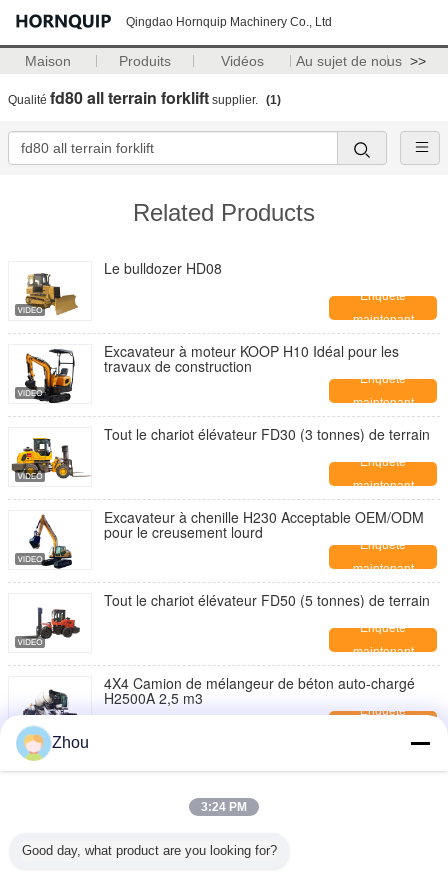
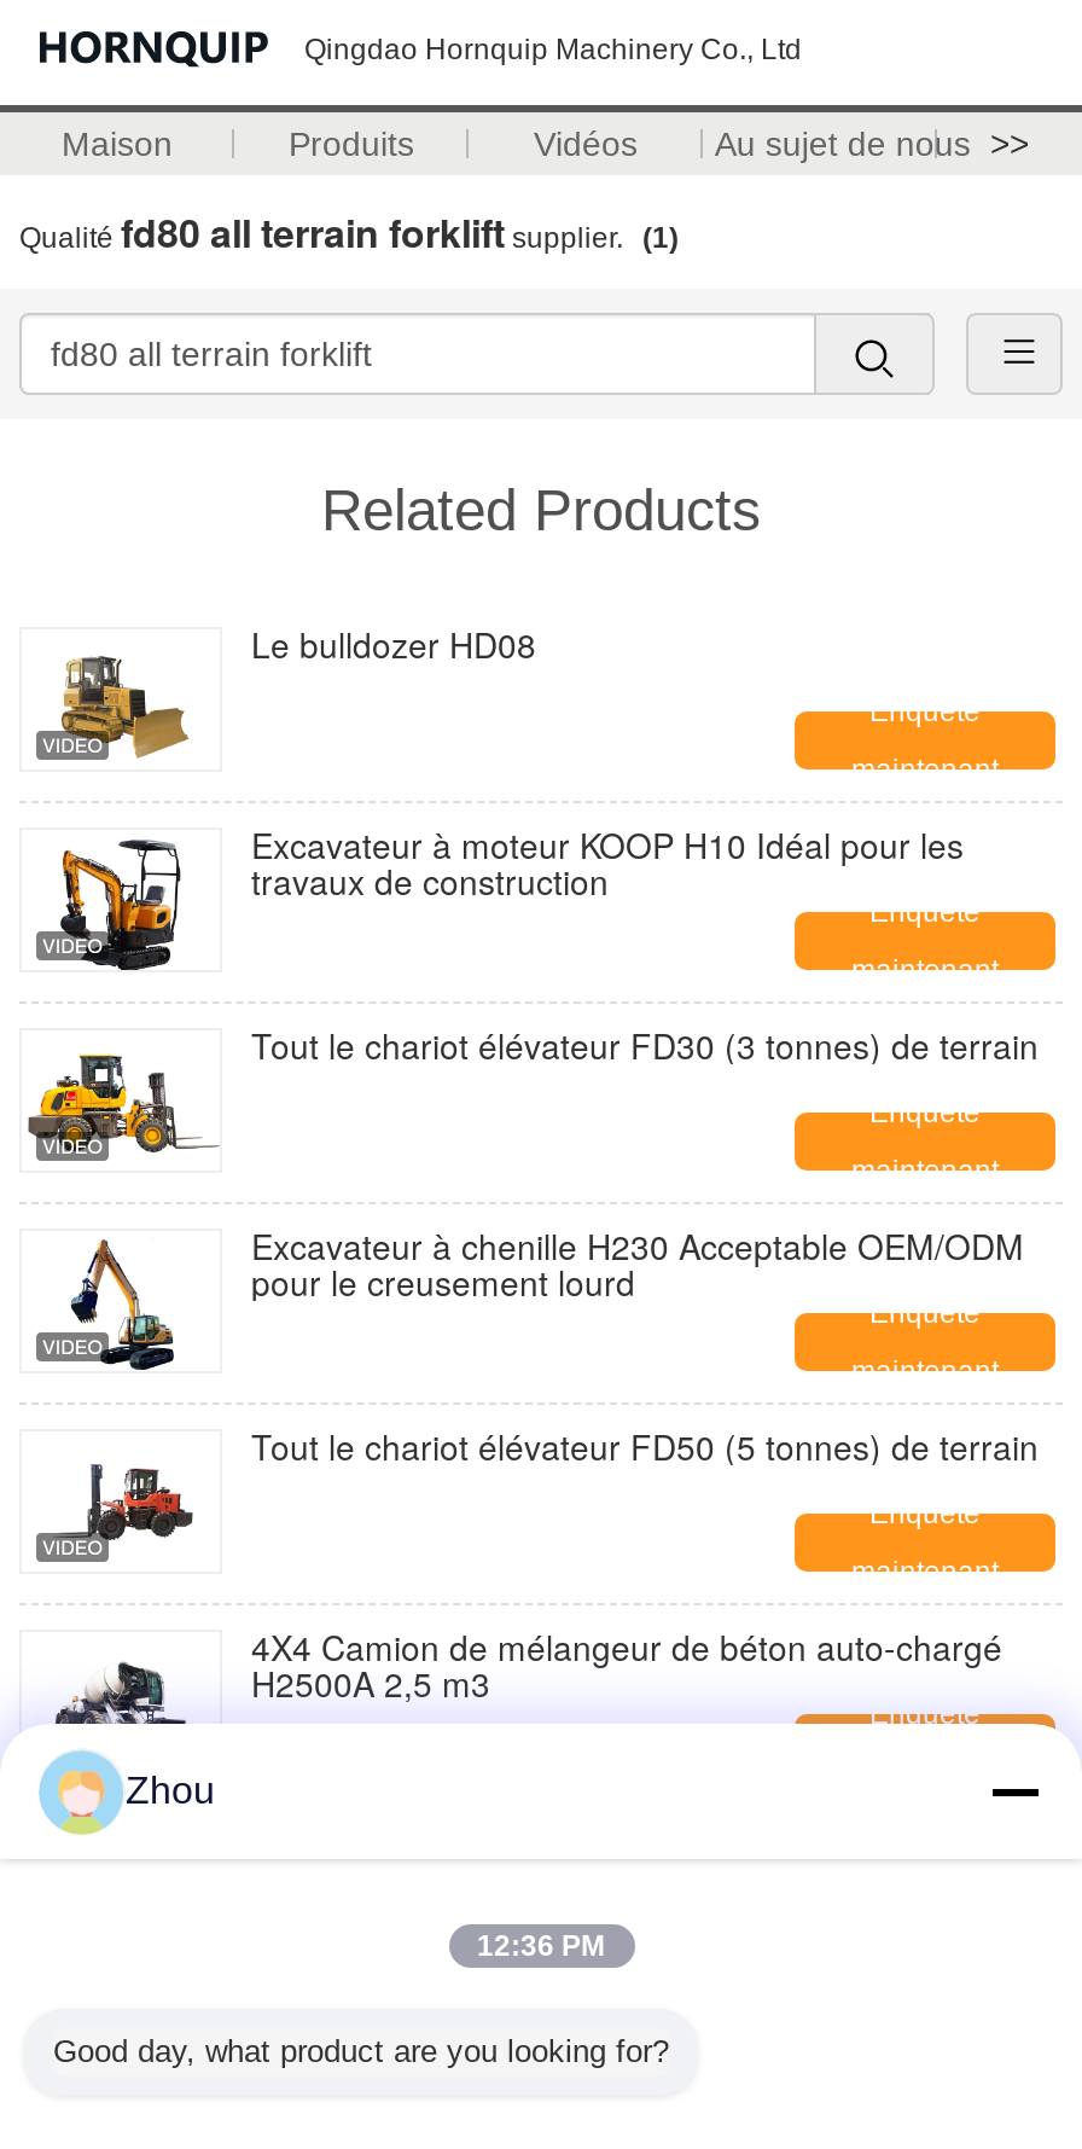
[201,800,247,814] 3:24 PM -> [477,1929,605,1963] 12:36 PM

